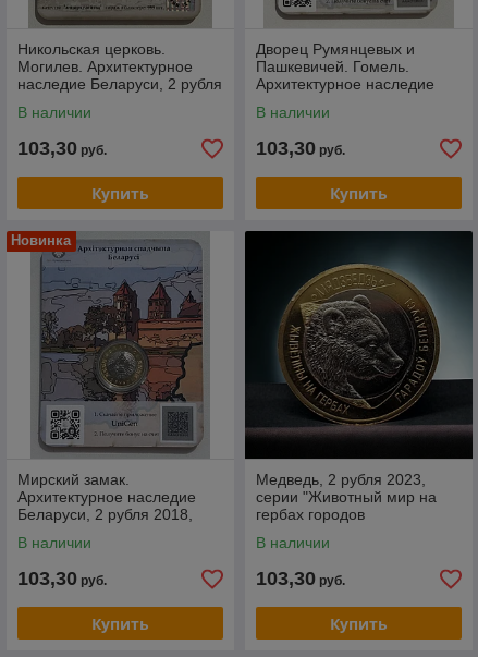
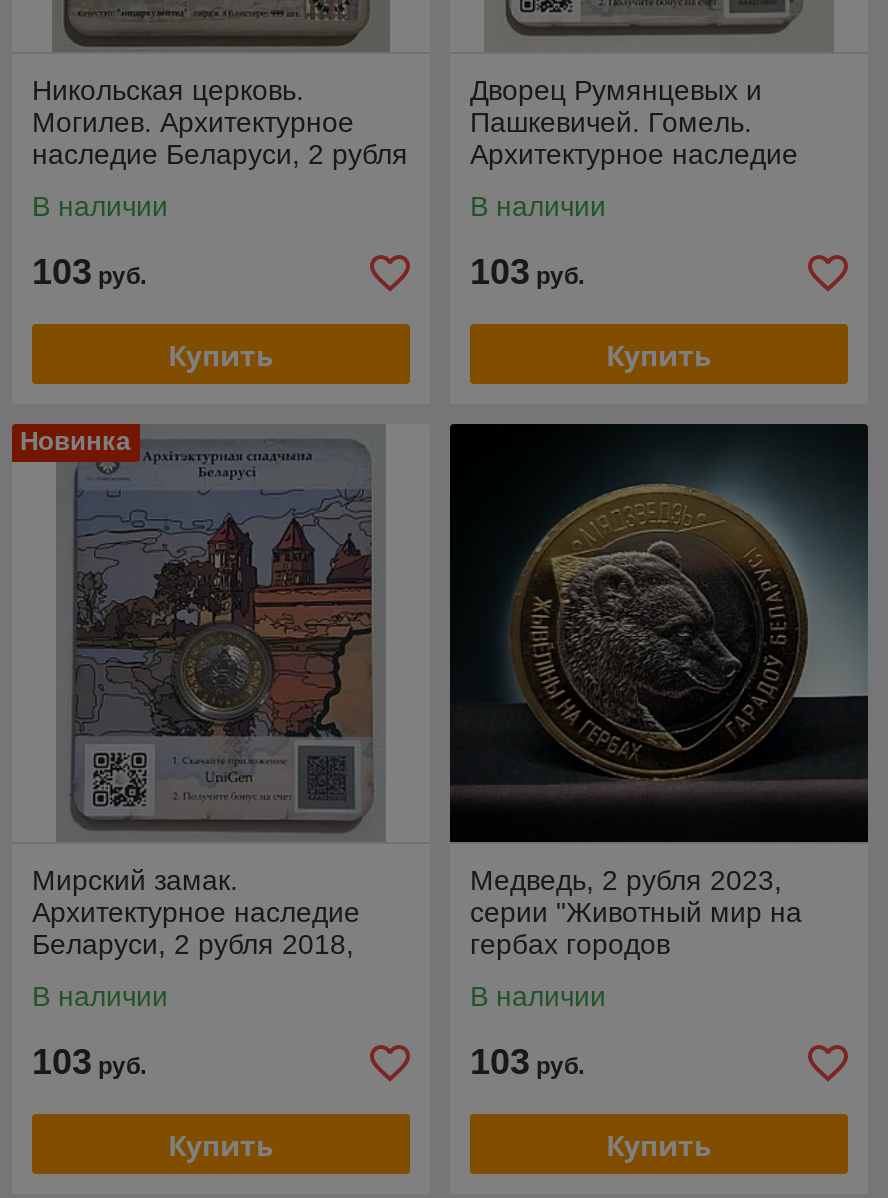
[17,137,107,159] 103,30 руб. -> [32,252,146,292] 103 руб.
[256,137,345,159] 103,30 руб. -> [470,252,584,292] 103 руб.
[17,568,107,589] 103,30 руб. -> [32,1042,146,1082] 103 руб.
[256,568,345,589] 103,30 руб. -> [470,1042,584,1082] 103 руб.

